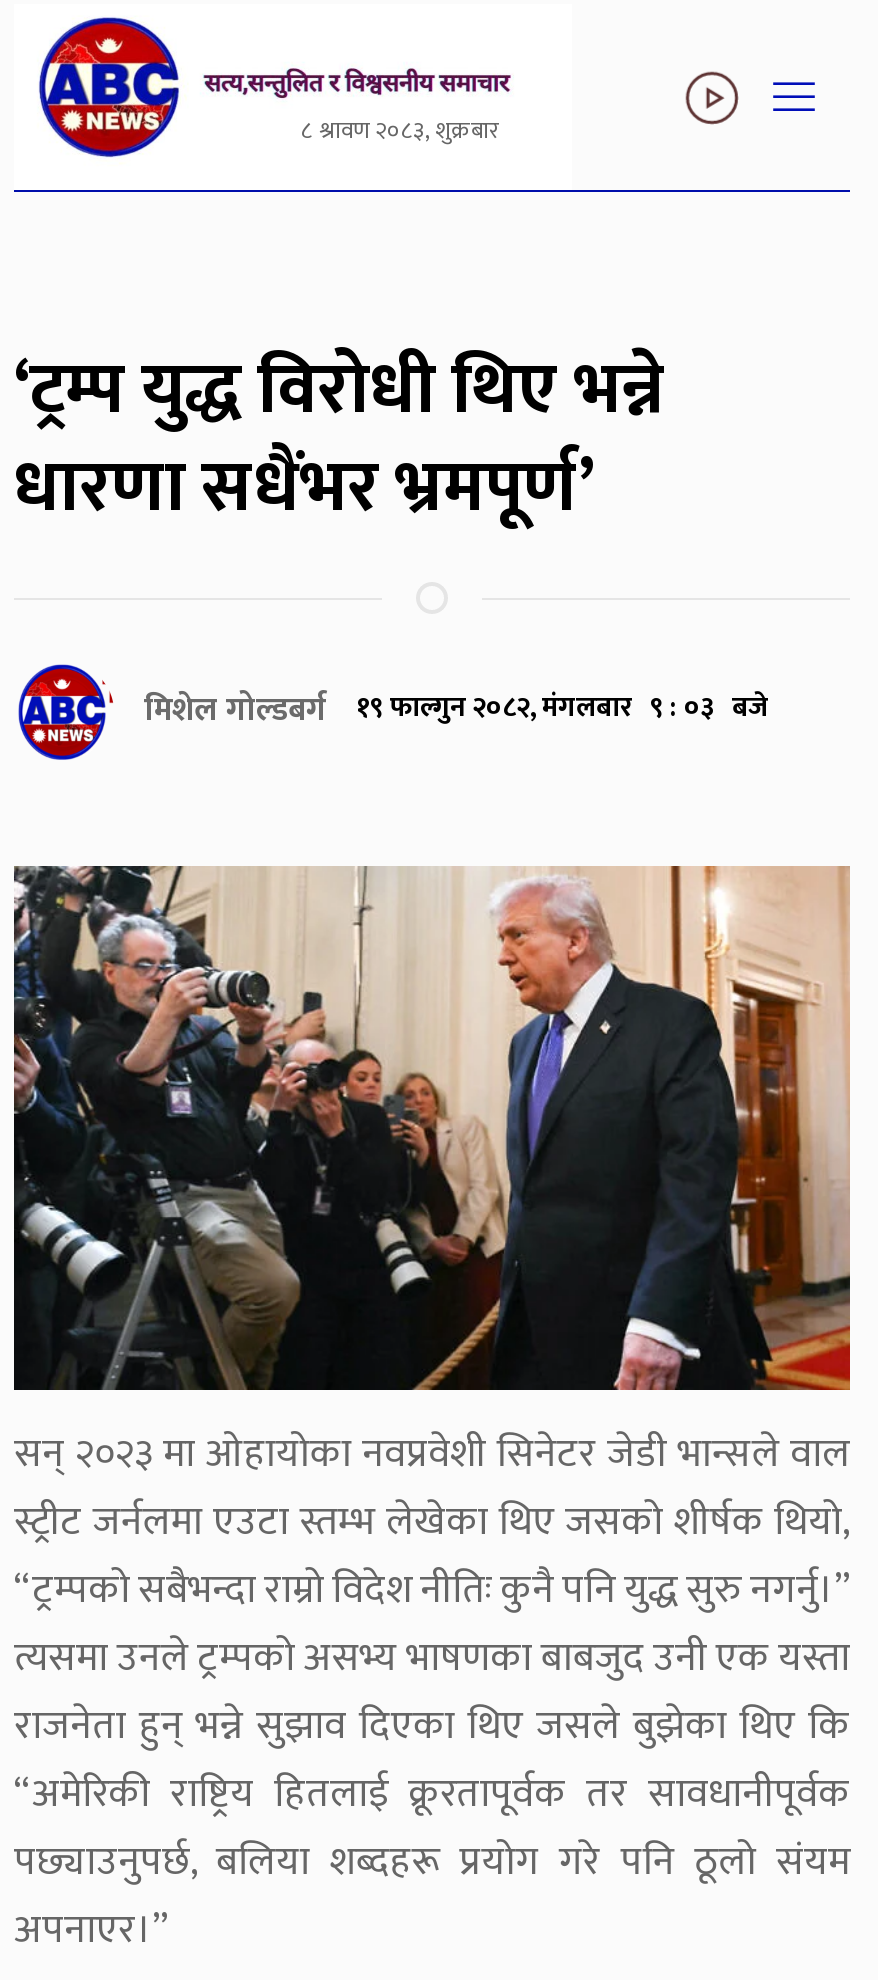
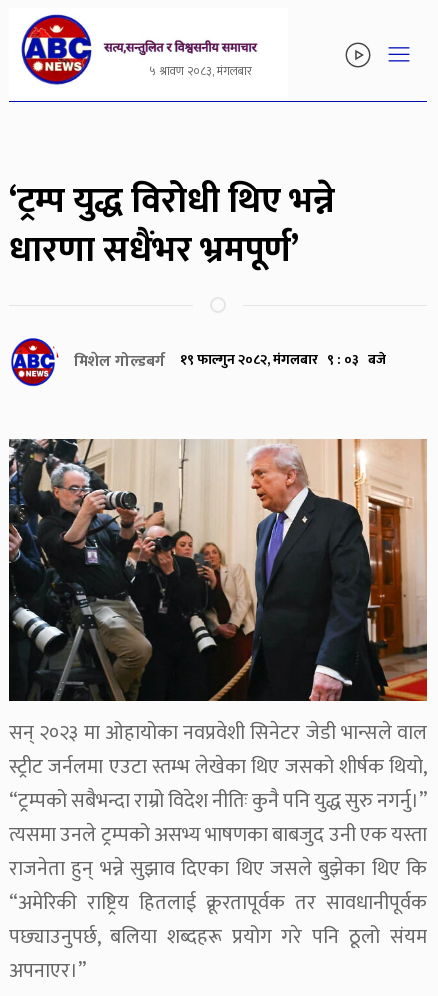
[301,110,499,150] ८ श्रावण २०८३, शुक्रबार -> [148,61,251,81] ५ श्रावण २०८३, मंगलबार

